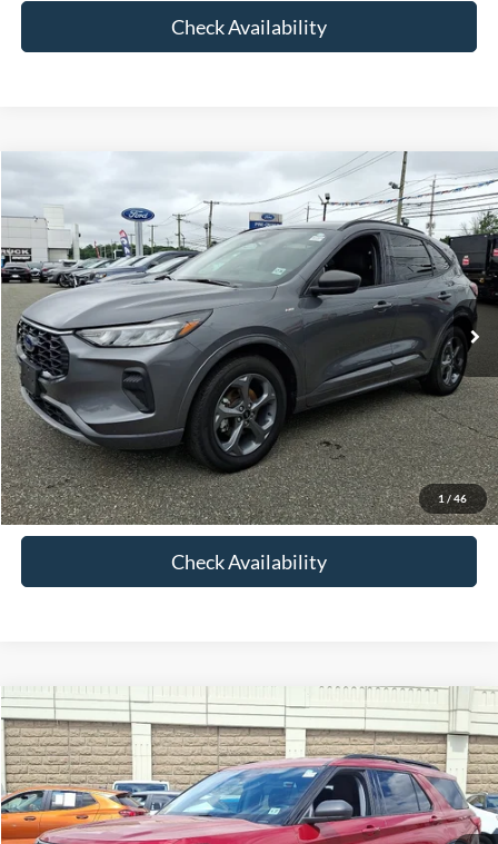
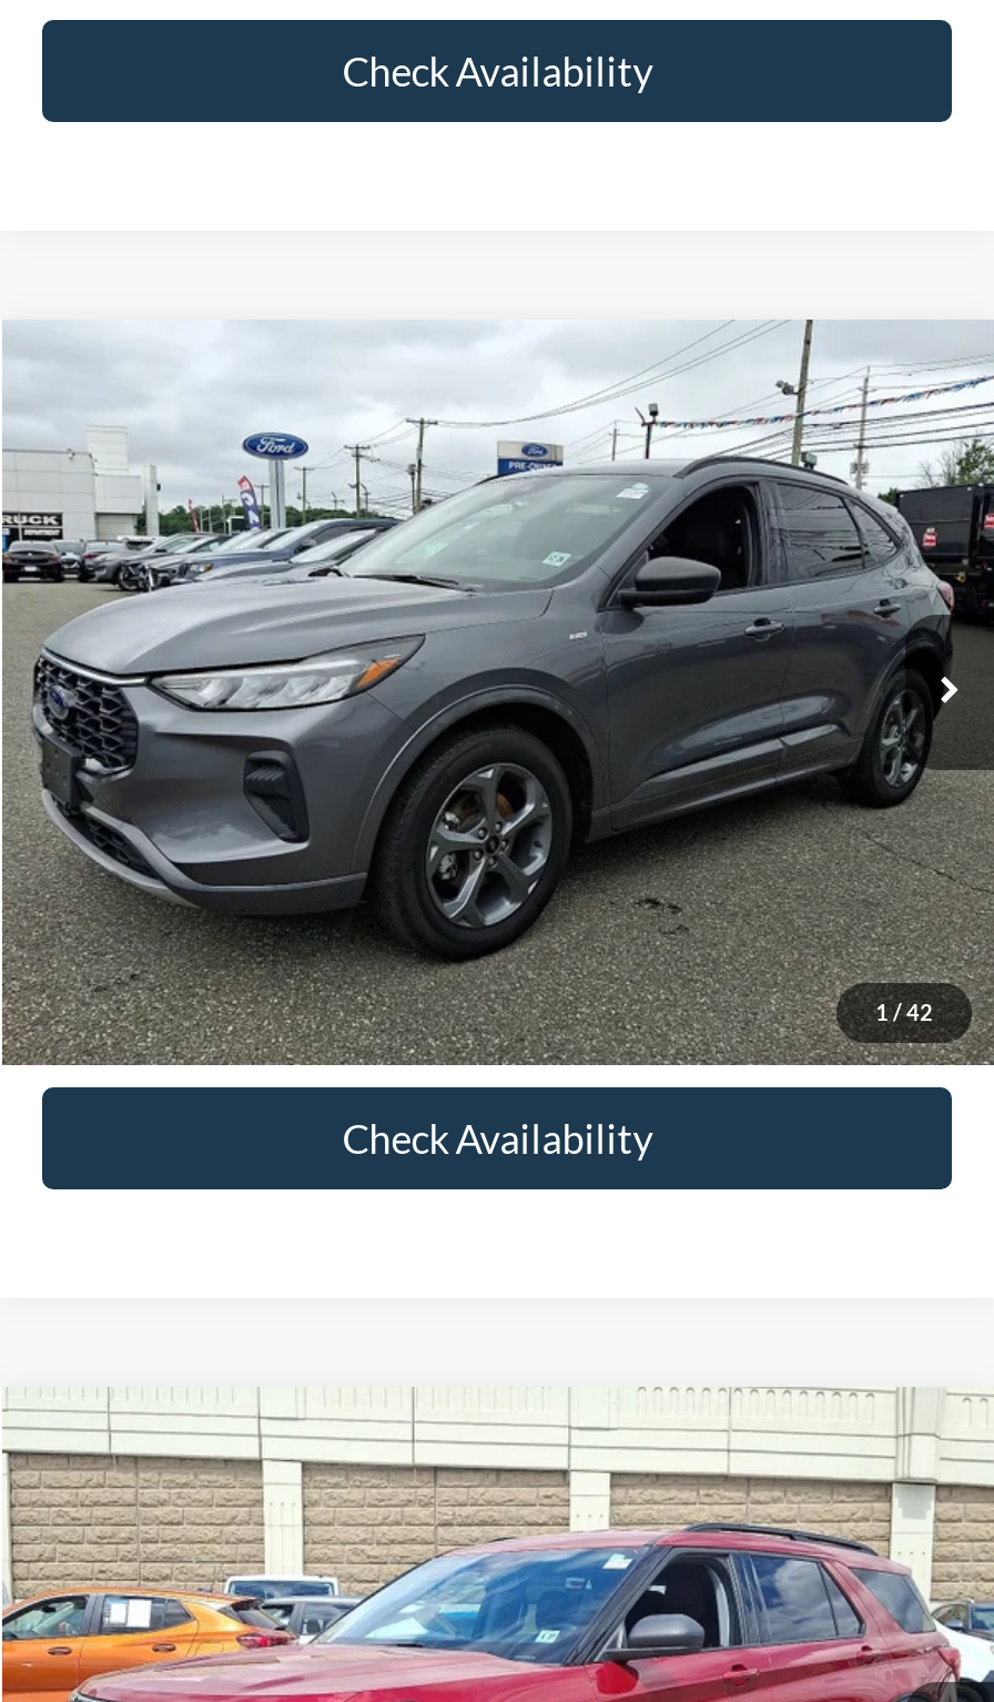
[439,491,467,504] 1 / 46 -> [875,998,933,1024] 1 / 42

